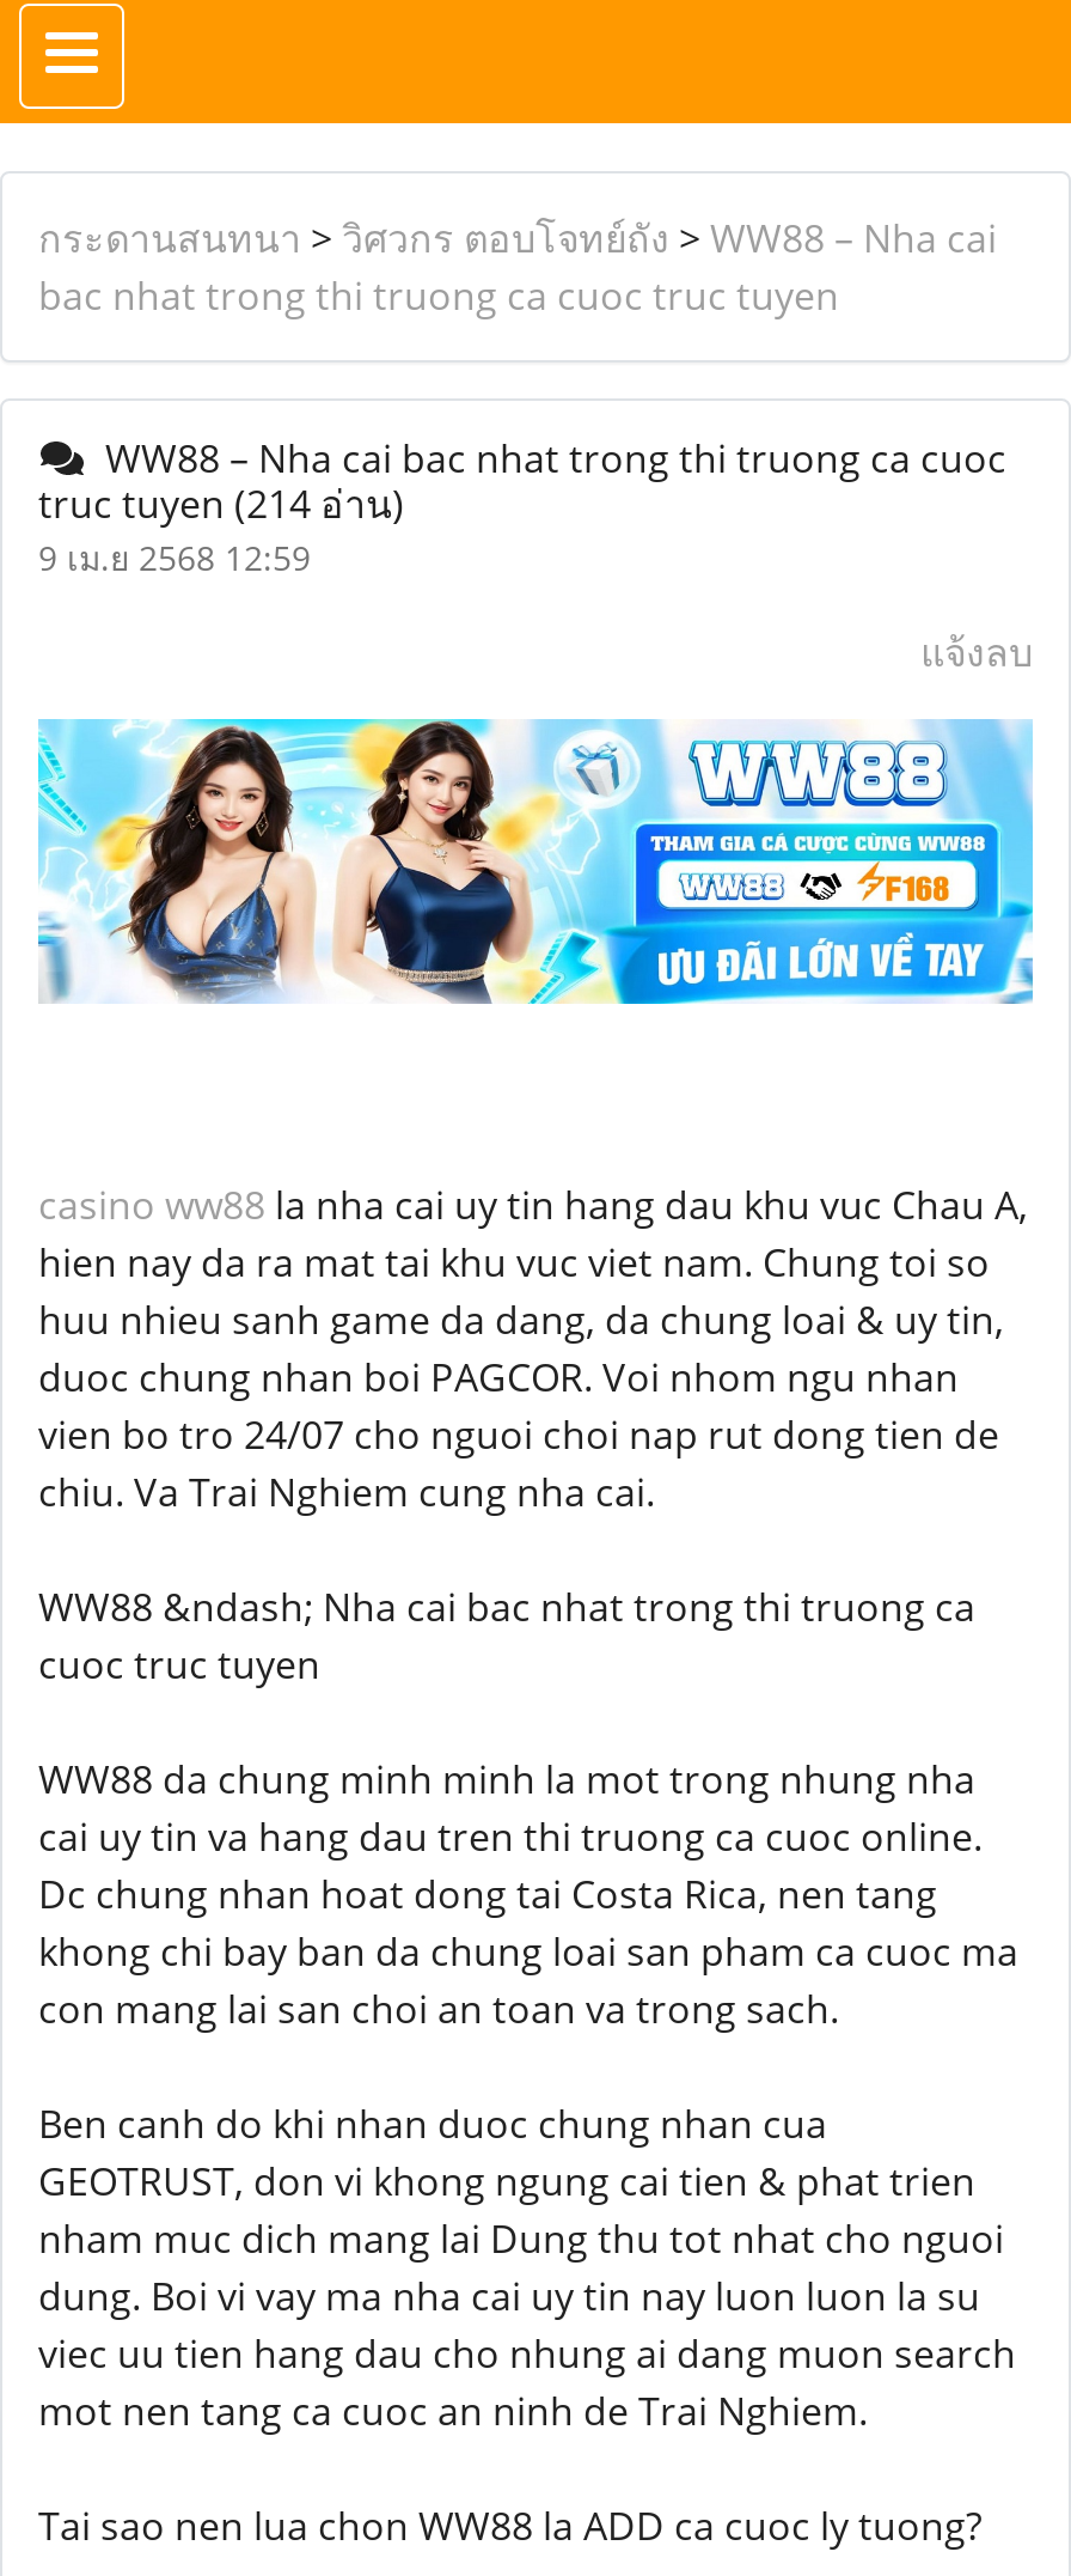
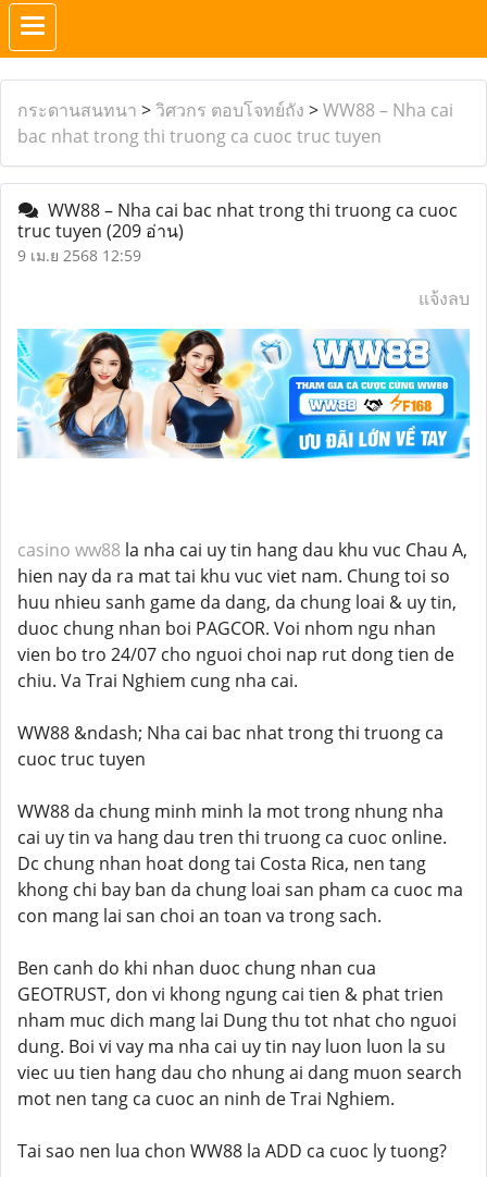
[38,477,404,530] truc tuyen (214 อ่าน) -> [17,219,184,243] truc tuyen (209 อ่าน)

